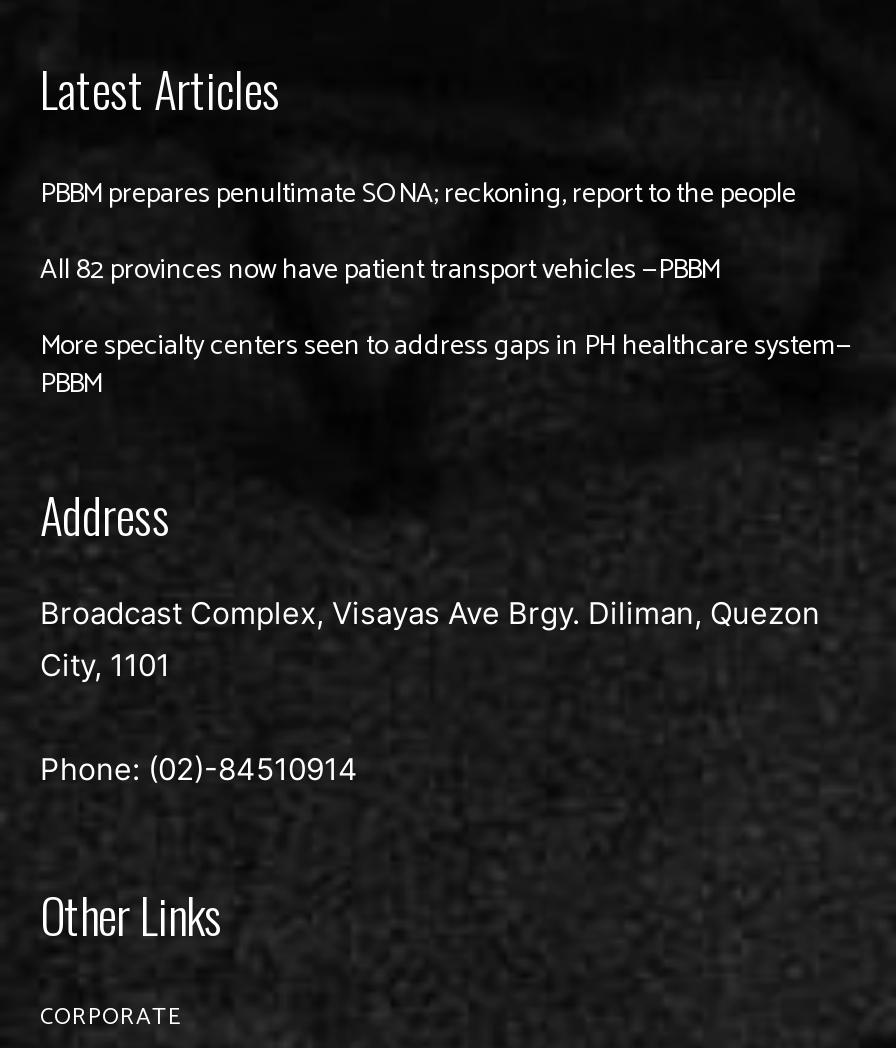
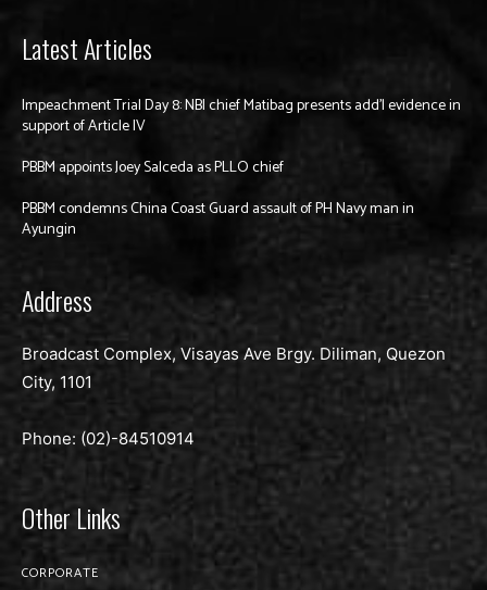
[40,173,796,219] PBBM prepares penultimate SONA; reckoning, report to the people -> [22,94,461,139] Impeachment Trial Day 8: NBI chief Matibag presents add’l evidence in | support of Article IV
[40,249,720,295] All 82 provinces now have patient transport vehicles —PBBM -> [22,156,284,181] PBBM appoints Joey Salceda as PLLO chief
[40,325,852,409] More specialty centers seen to address gaps in PH healthcare system— | PBBM -> [22,197,414,243] PBBM condemns China Coast Guard assault of PH Navy man in | Ayungin

